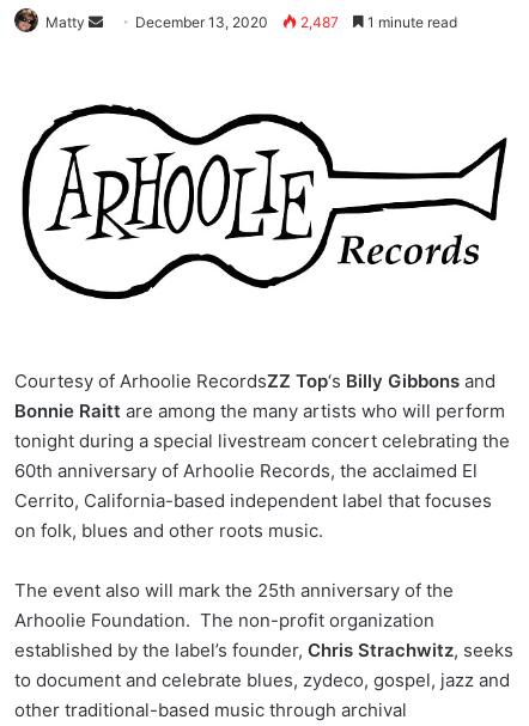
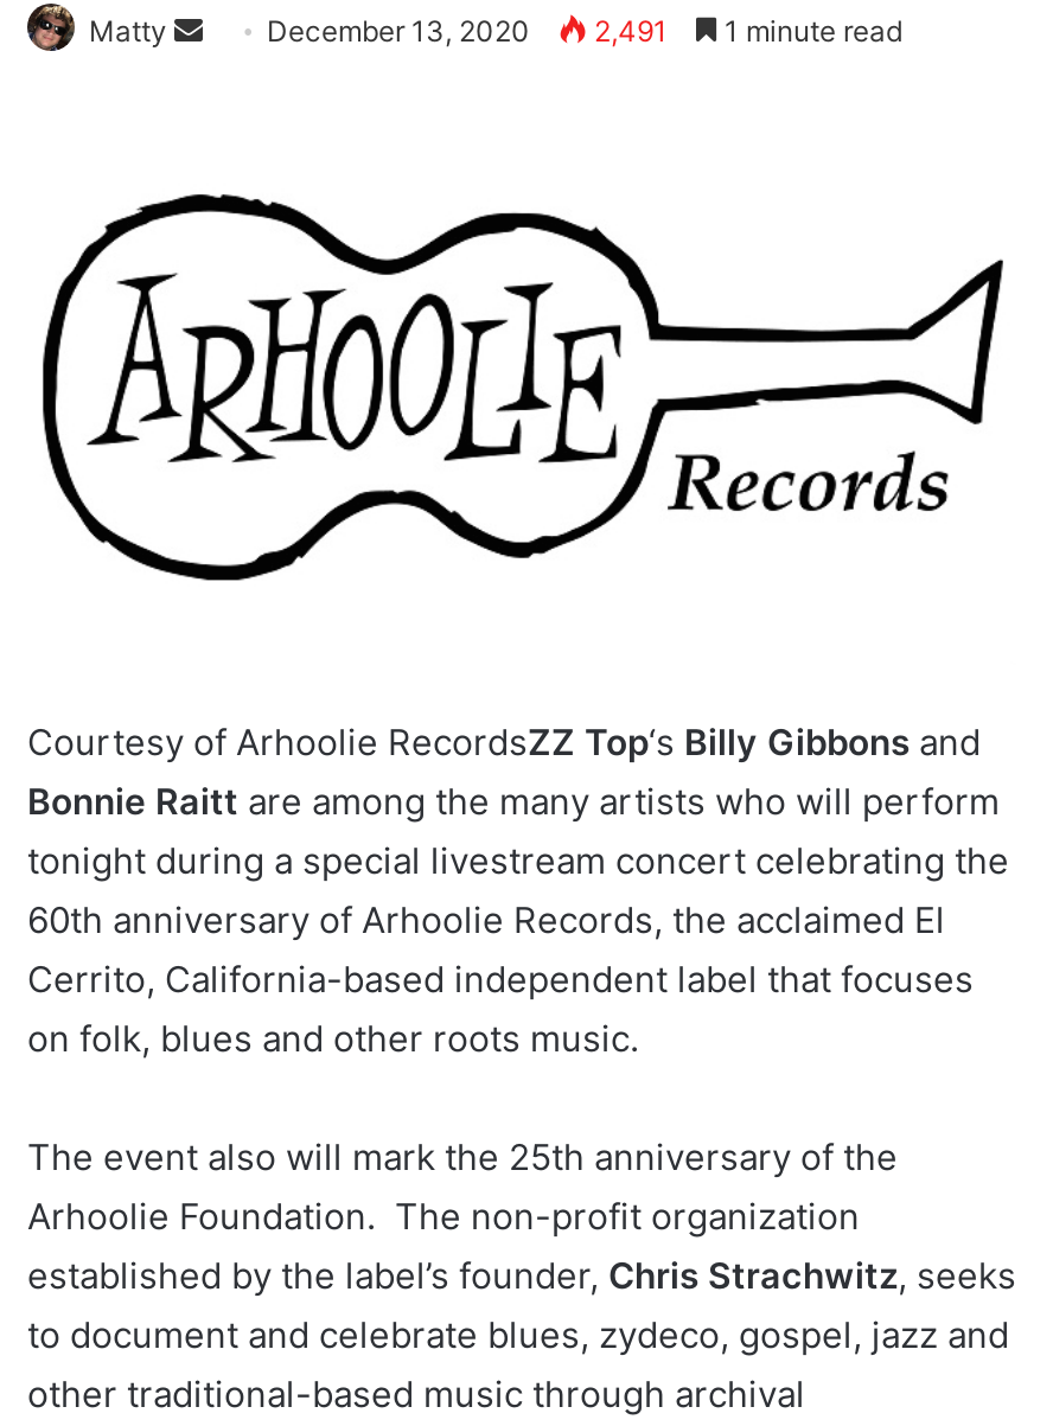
[297,13,339,31] 2,487 -> [587,13,668,48] 2,491

